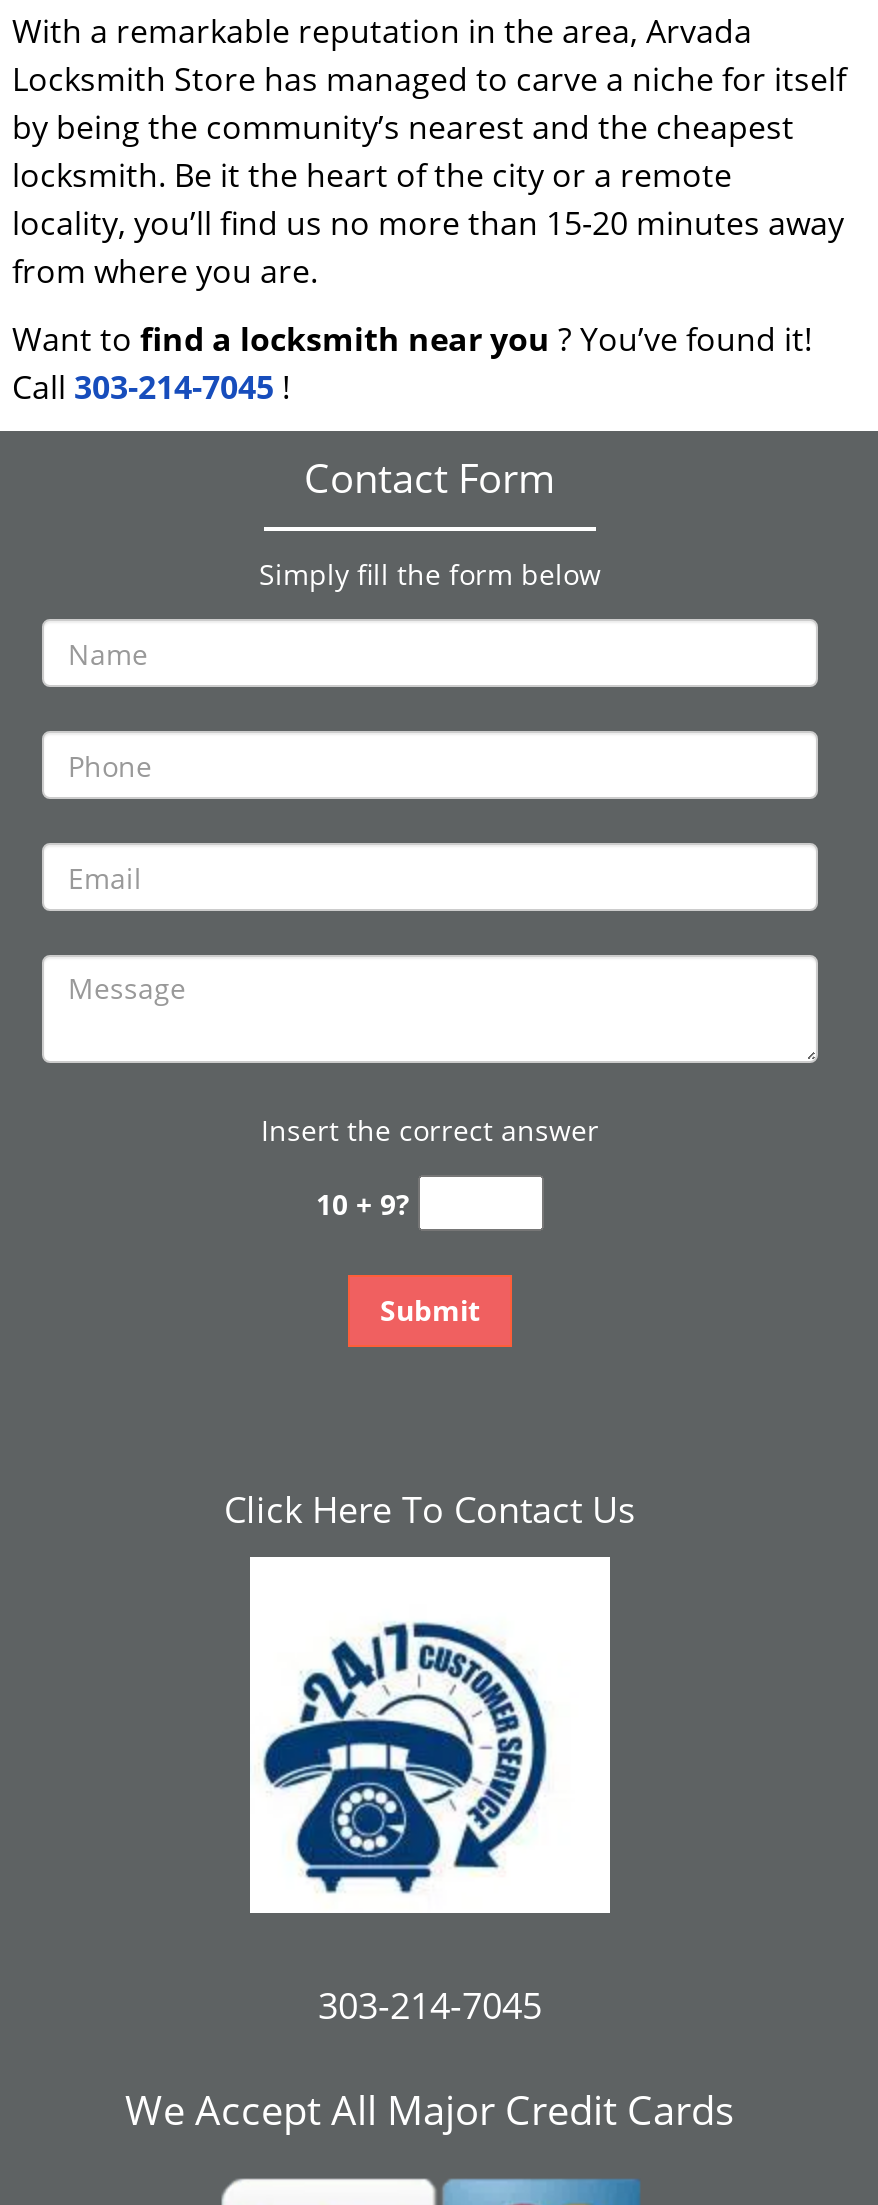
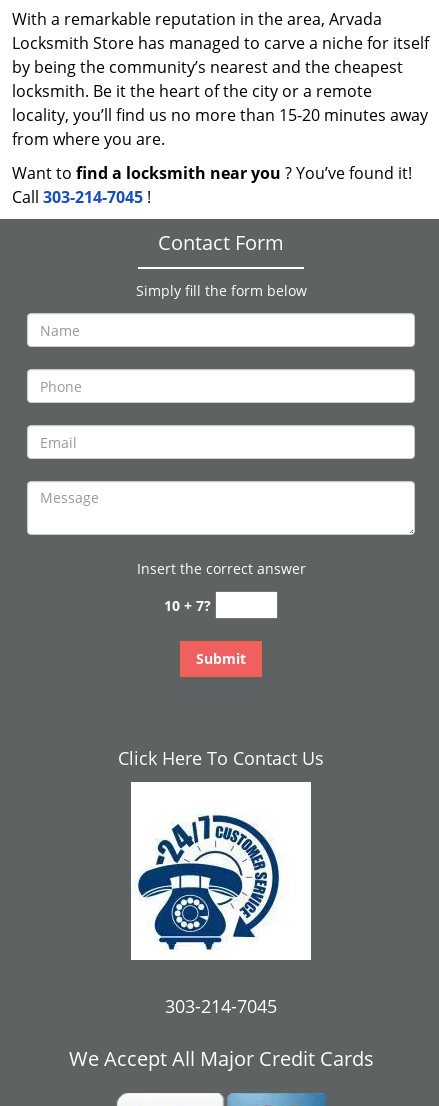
[316,1185,410,1223] 10 + 9? -> [164,596,211,615] 10 + 7?

